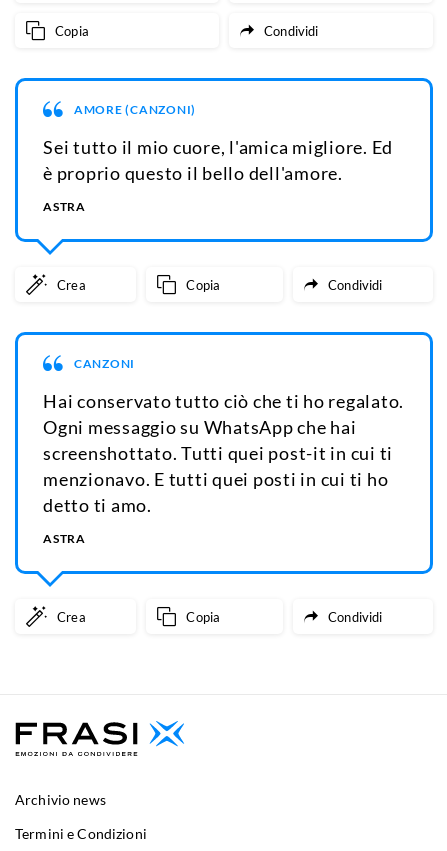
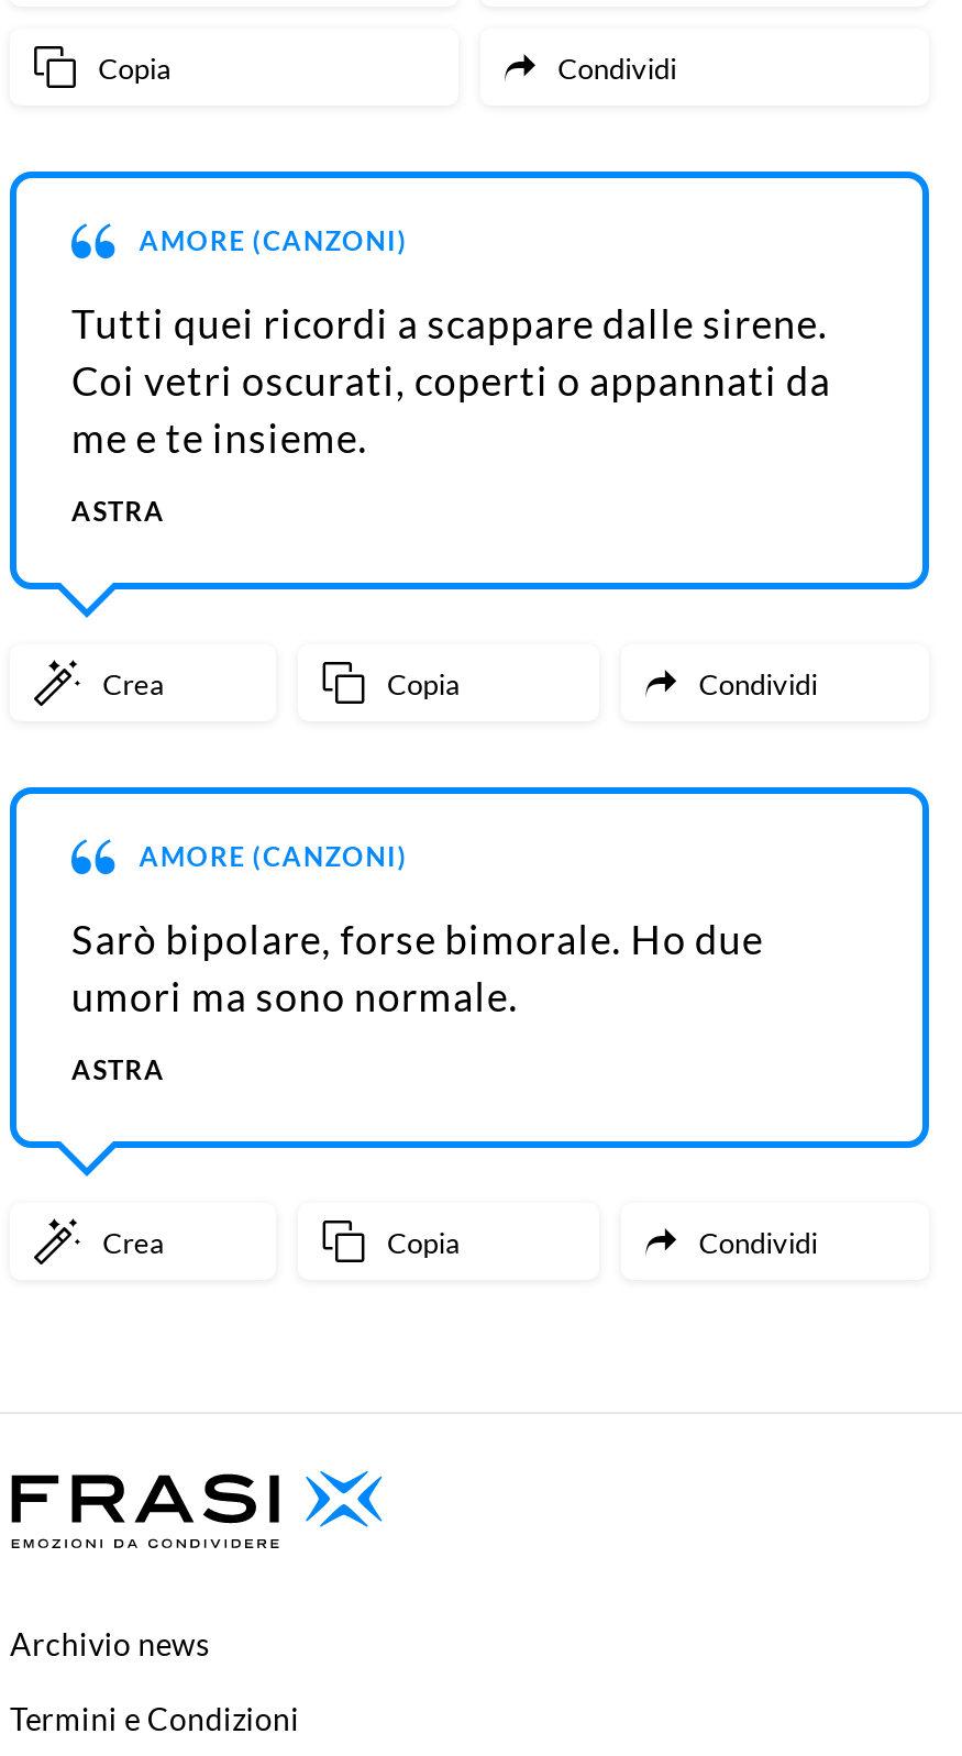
[43,136,393,184] Sei tutto il mio cuore, l'amica migliore. Ed | è proprio questo il bello dell'amore. -> [71,300,831,463] Tutti quei ricordi a scappare dalle sirene. | Coi vetri oscurati, coperti o appannati da | me e te insieme.
moved [43,199,382,293] -> [71,496,818,701]: ASTRA | Crea | Copia | Condividi
[74,356,135,371] CANZONI -> [139,840,408,873] AMORE (CANZONI)
[43,390,404,516] Hai conservato tutto ciò che ti ho regalato. | Ogni messaggio su WhatsApp che hai | screenshottato. Tutti quei post-it in cui ti | menzionavo. E tutti quei posti in cui ti ho | detto ti amo. -> [71,916,764,1021] Sarò bipolare, forse bimorale. Ho due | umori ma sono normale.

